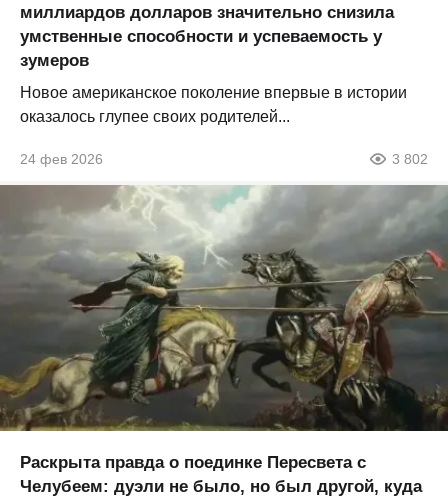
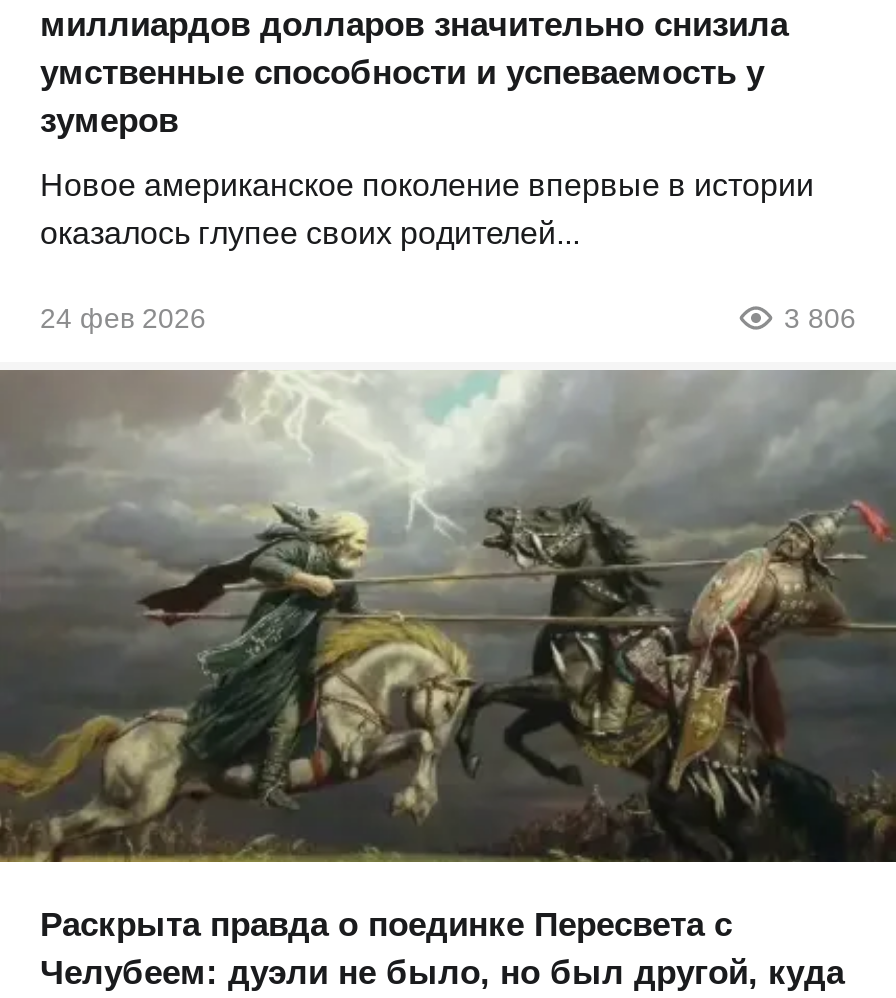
[392,151,428,167] 3 802 -> [784,302,856,334] 3 806

